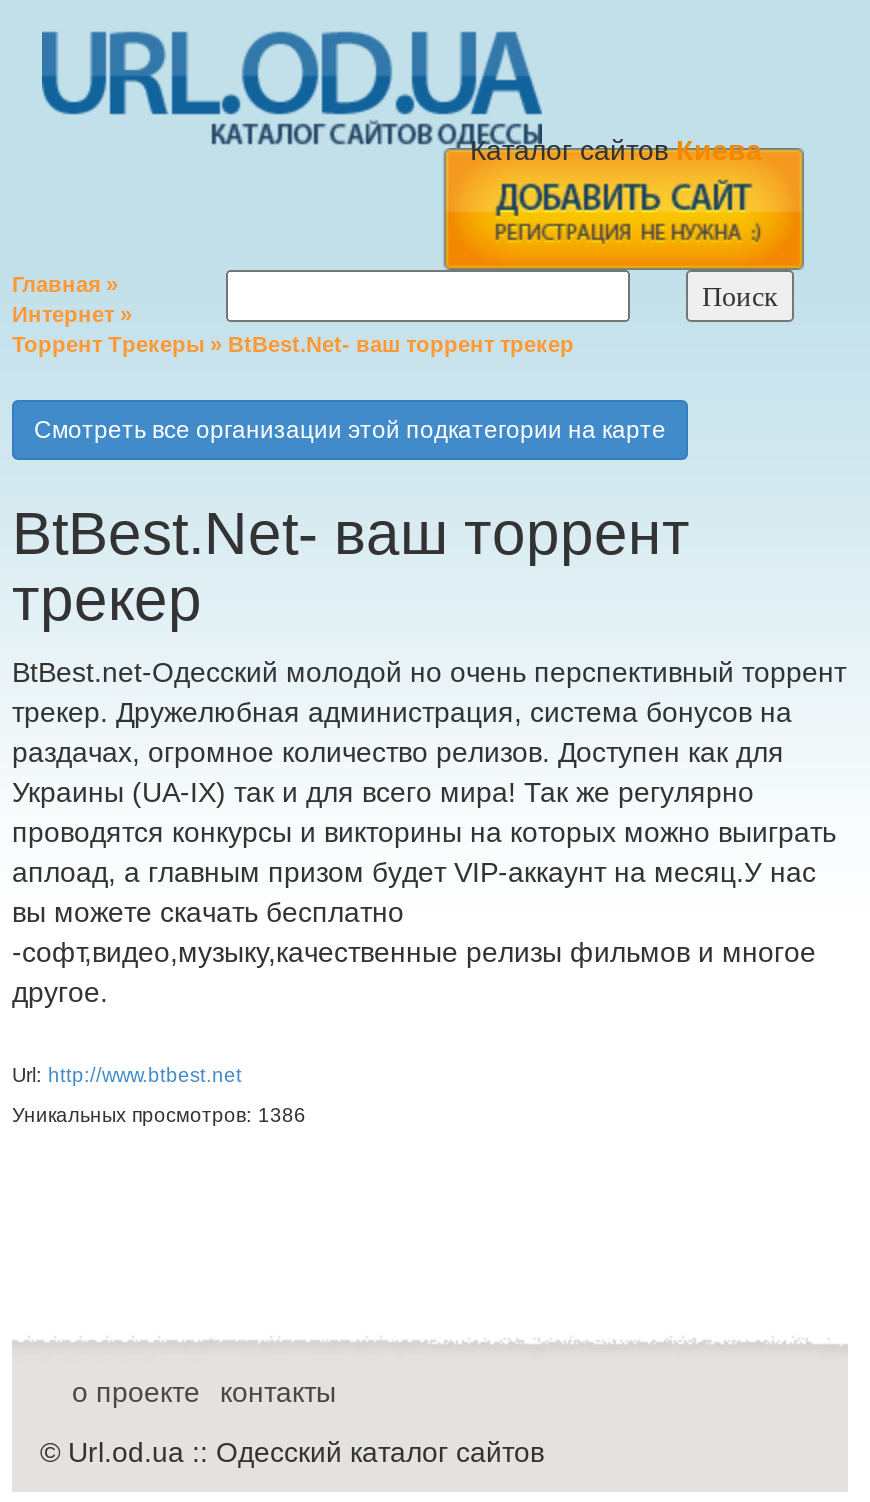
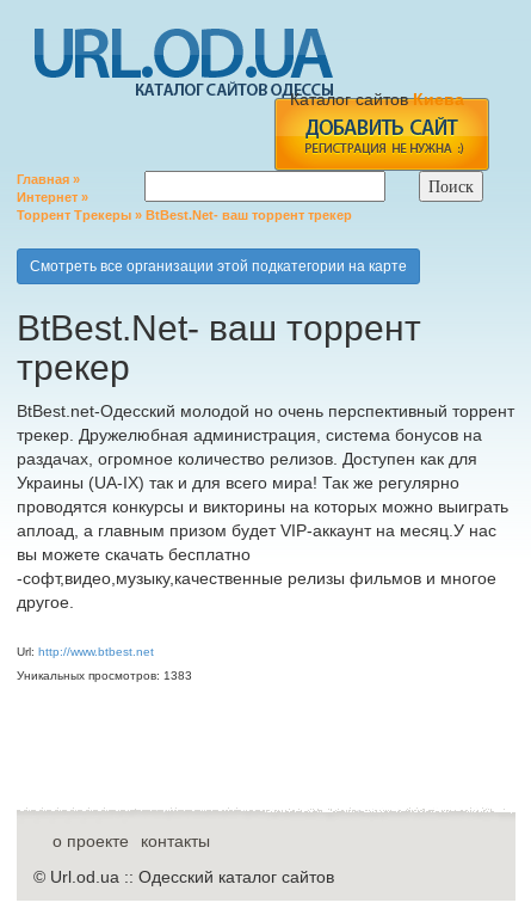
[12,1104,306,1126] Уникальных просмотров: 1386 -> [17,669,192,682] Уникальных просмотров: 1383

